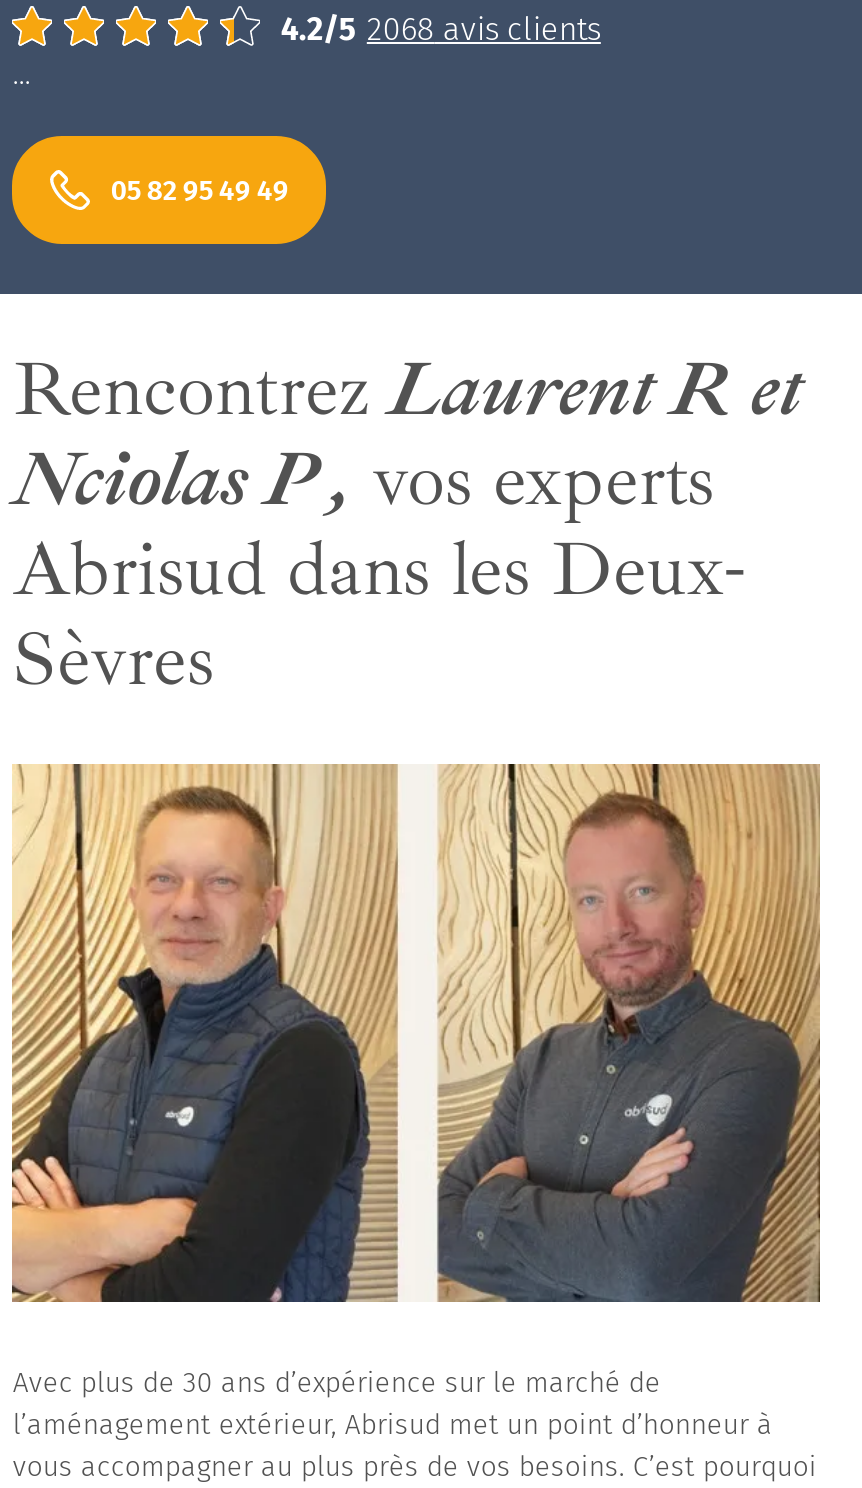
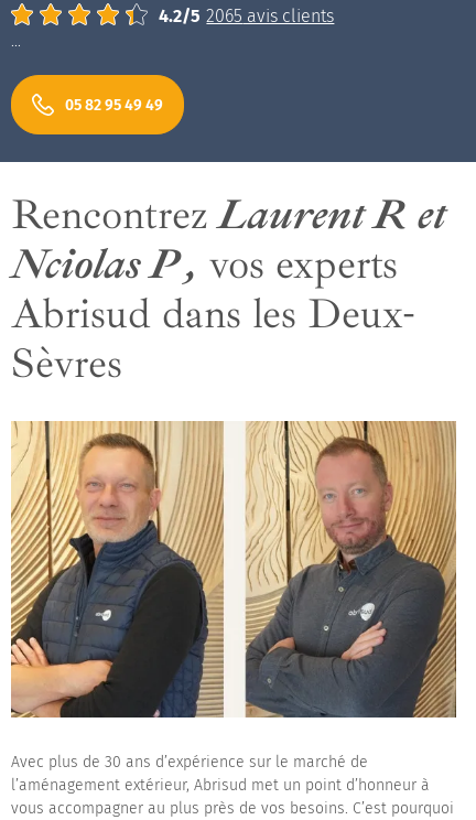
[281,10,601,48] 4.2/5 2068 avis clients -> [159,6,334,26] 4.2/5 2065 avis clients

